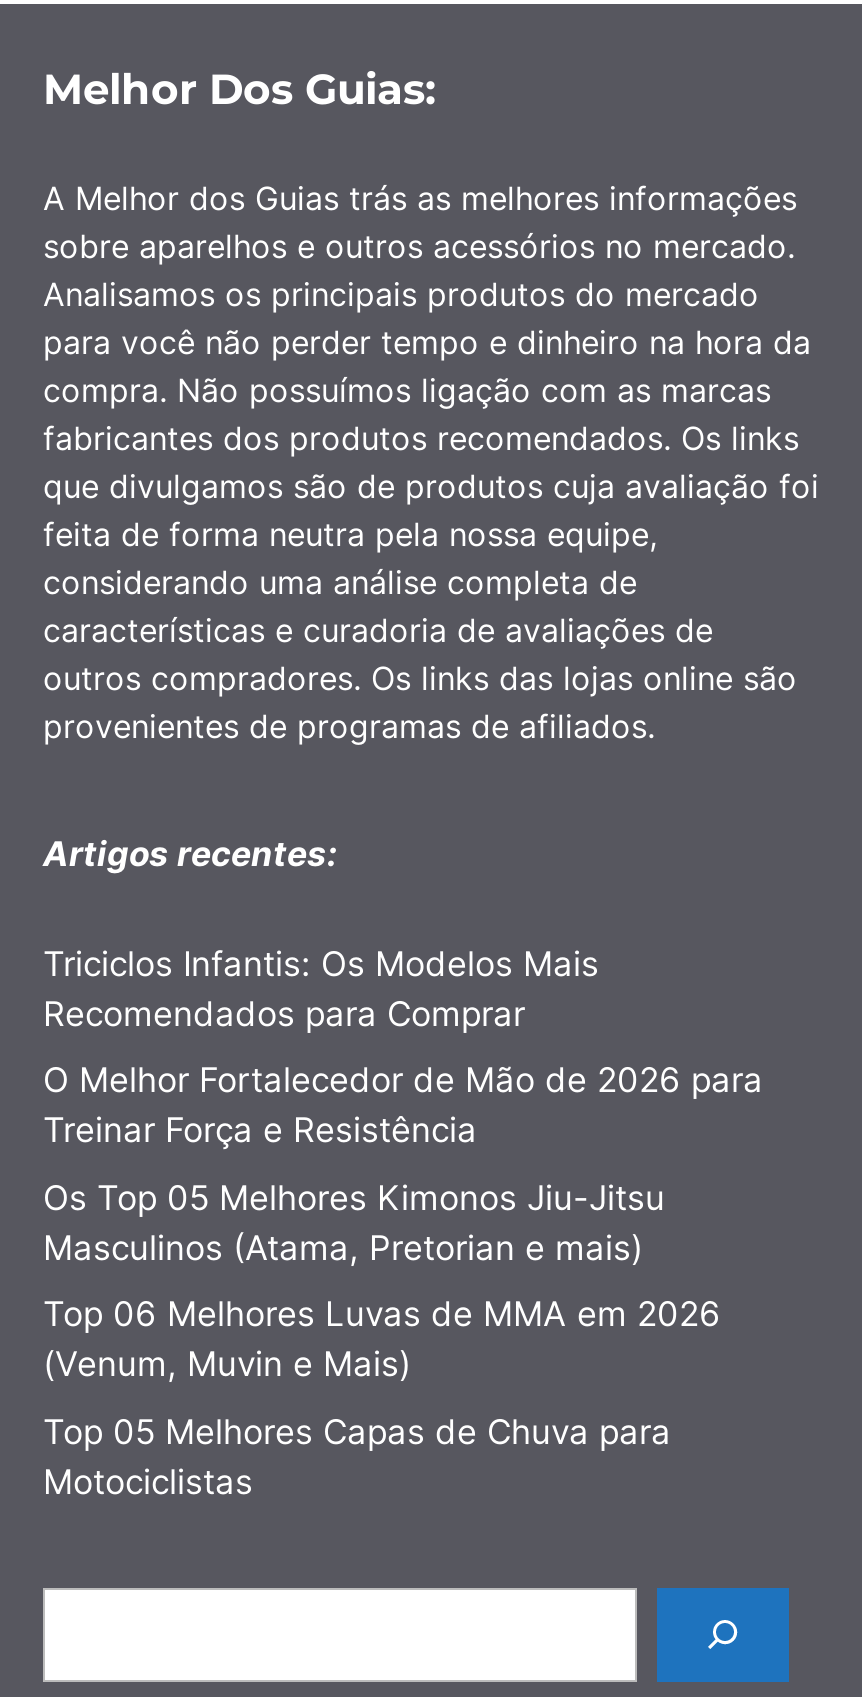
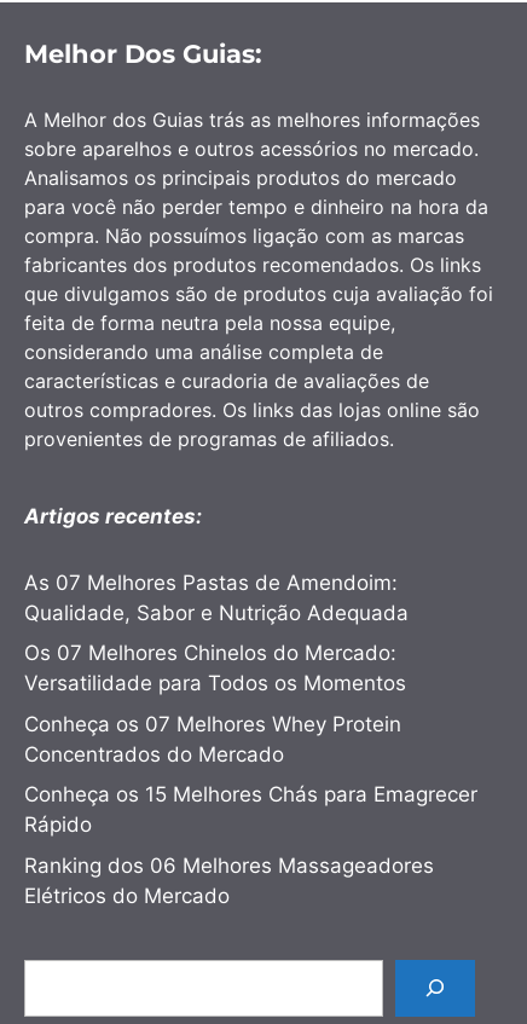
[43,943,599,1033] Triciclos Infantis: Os Modelos Mais | Recomendados para Comprar -> [24,570,409,625] As 07 Melhores Pastas de Amendoim: | Qualidade, Sabor e Nutrição Adequada
[43,1060,763,1150] O Melhor Fortalecedor de Mão de 2026 para | Treinar Força e Resistência -> [24,641,406,695] Os 07 Melhores Chinelos do Mercado: | Versatilidade para Todos os Momentos
[43,1177,665,1267] Os Top 05 Melhores Kimonos Jiu-Jitsu | Masculinos (Atama, Pretorian e mais) -> [24,712,401,766] Conheça os 07 Melhores Whey Protein | Concentrados do Mercado
[43,1294,721,1384] Top 06 Melhores Luvas de MMA em 2026 | (Venum, Muvin e Mais) -> [24,782,477,837] Conheça os 15 Melhores Chás para Emagrecer | Rápido
[43,1411,671,1501] Top 05 Melhores Capas de Chuva para | Motociclistas -> [24,853,434,907] Ranking dos 06 Melhores Massageadores | Elétricos do Mercado

